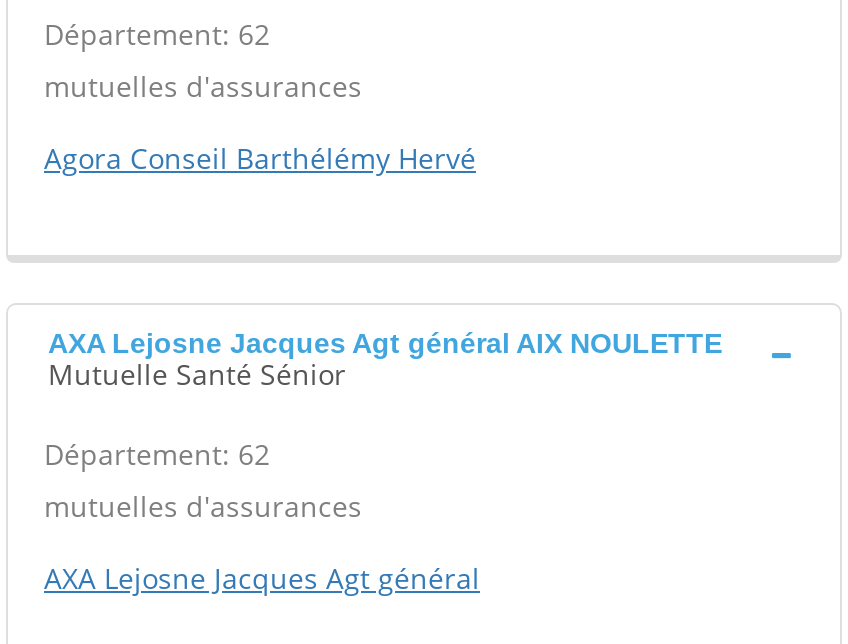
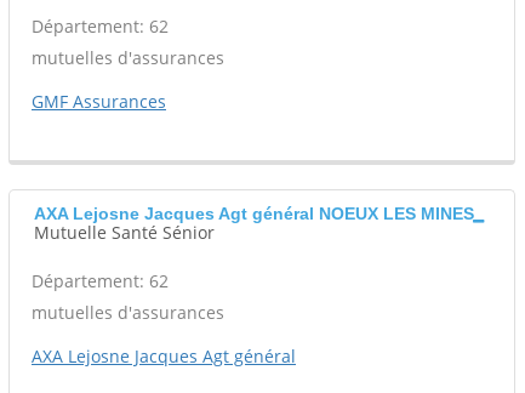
[44,139,476,177] Agora Conseil Barthélémy Hervé -> [32,90,166,113] GMF Assurances
[48,327,722,359] AXA Lejosne Jacques Agt général AIX NOULETTE -> [34,204,474,223] AXA Lejosne Jacques Agt général NOEUX LES MINES

